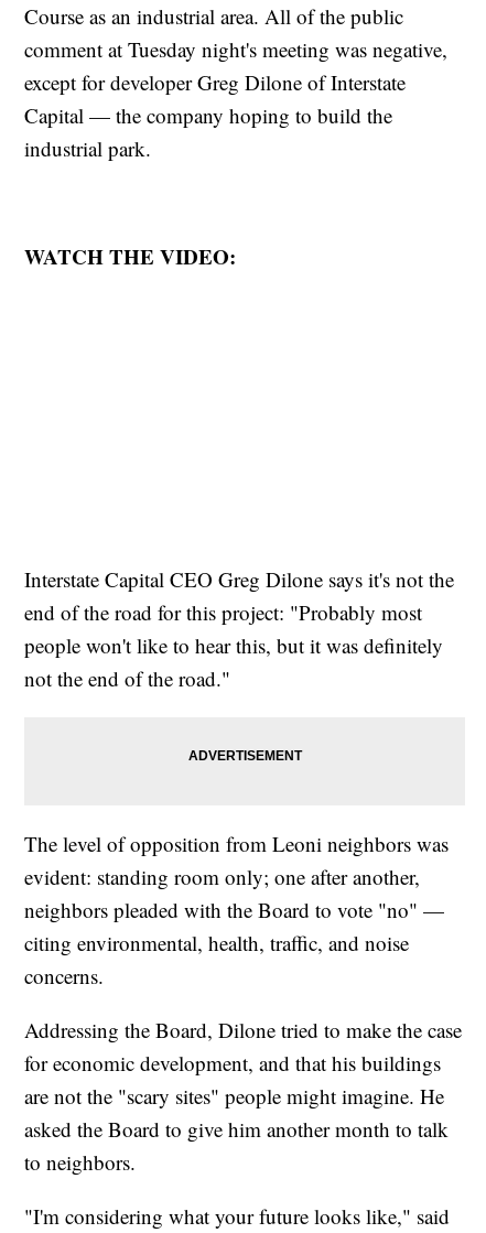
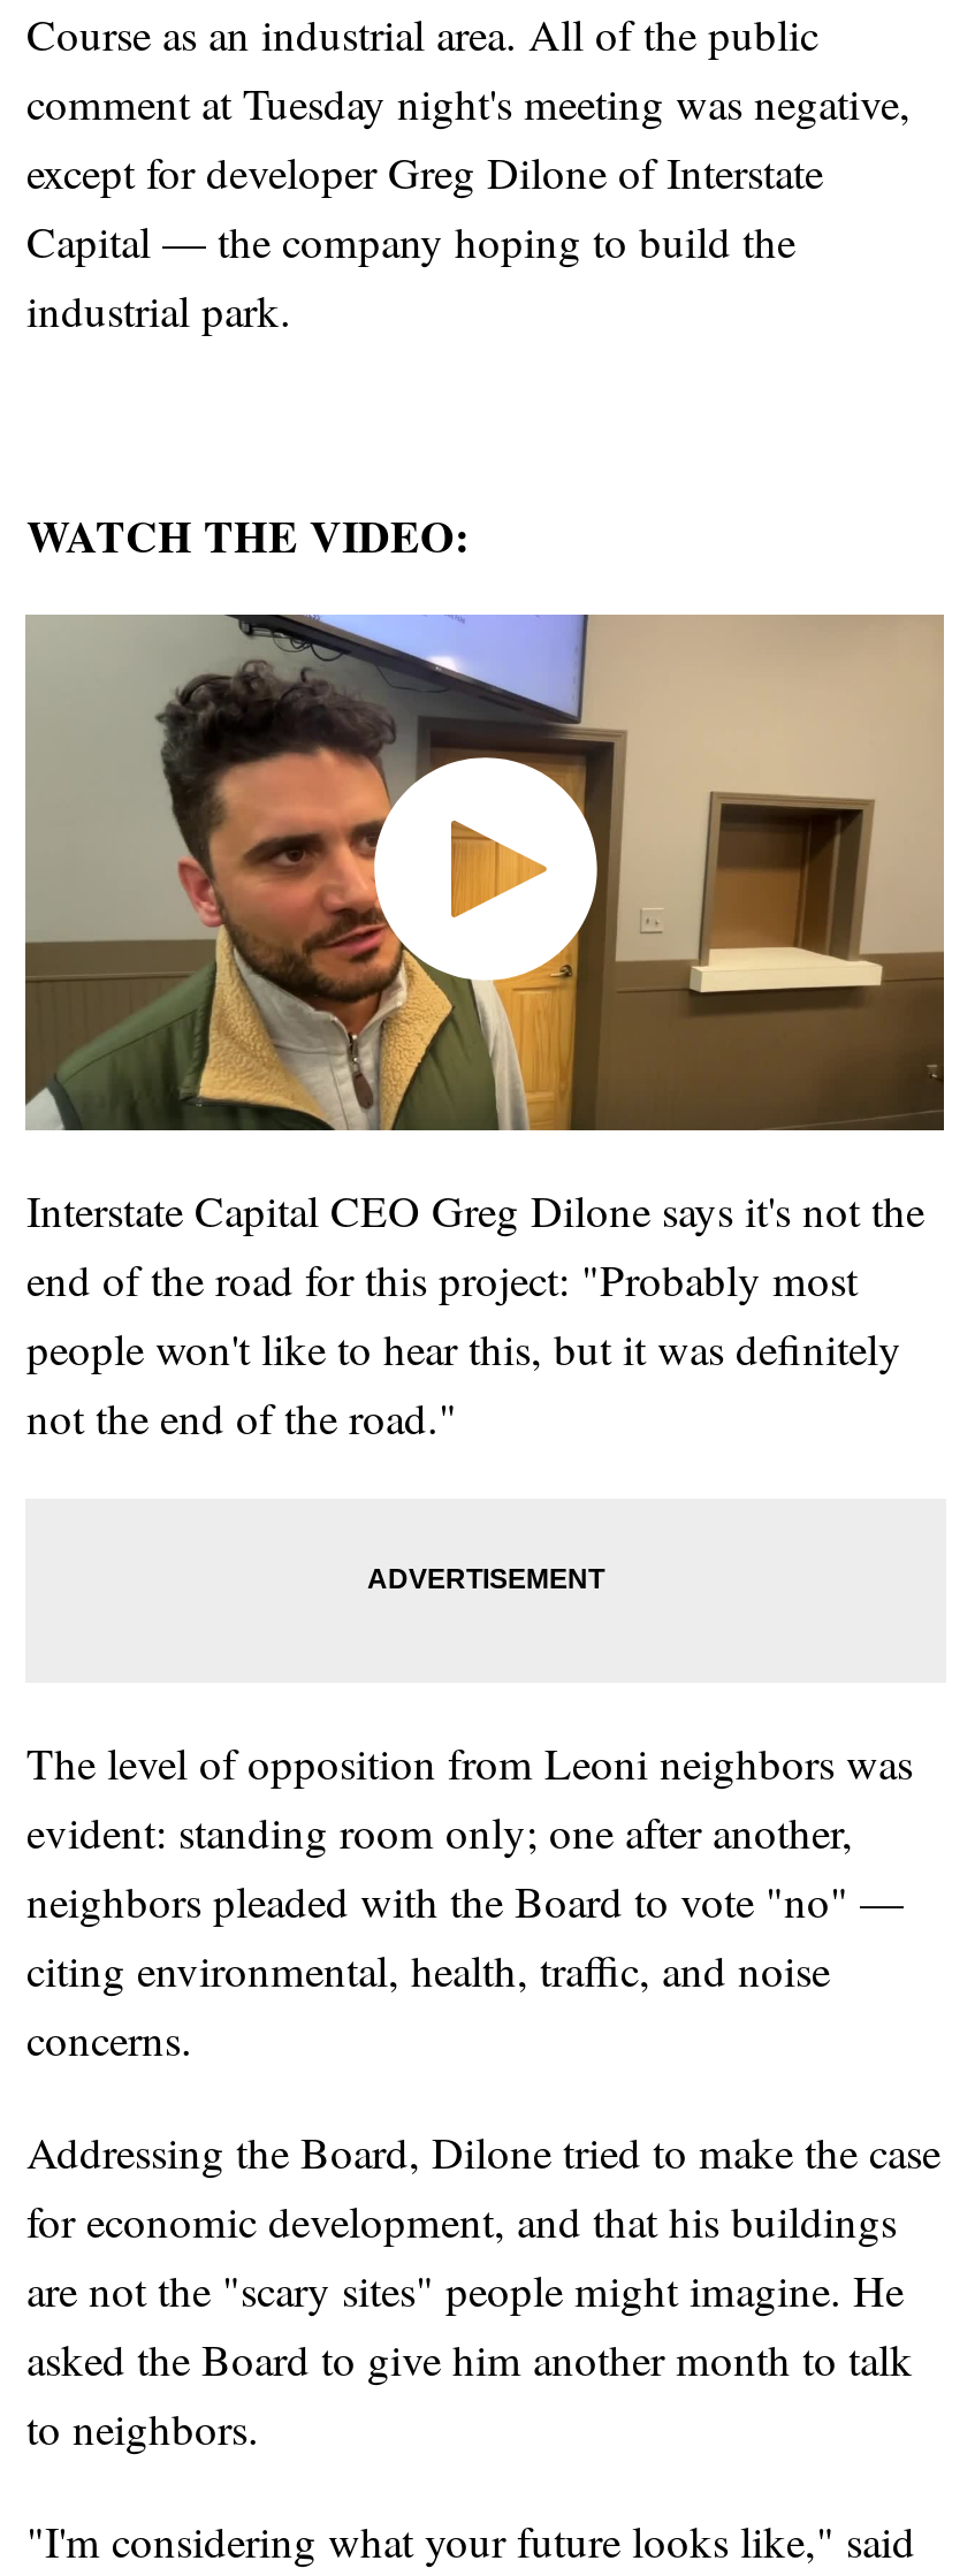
none -> [23,612,946,1133] [image]

